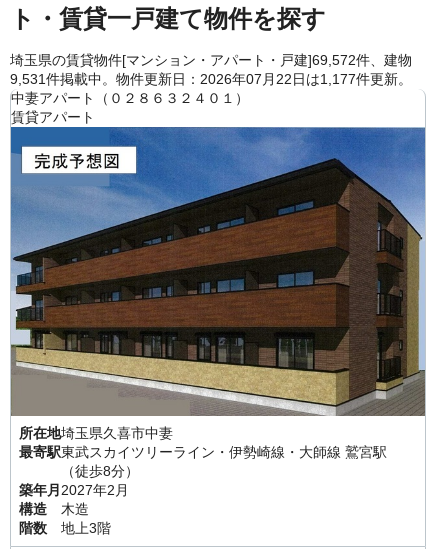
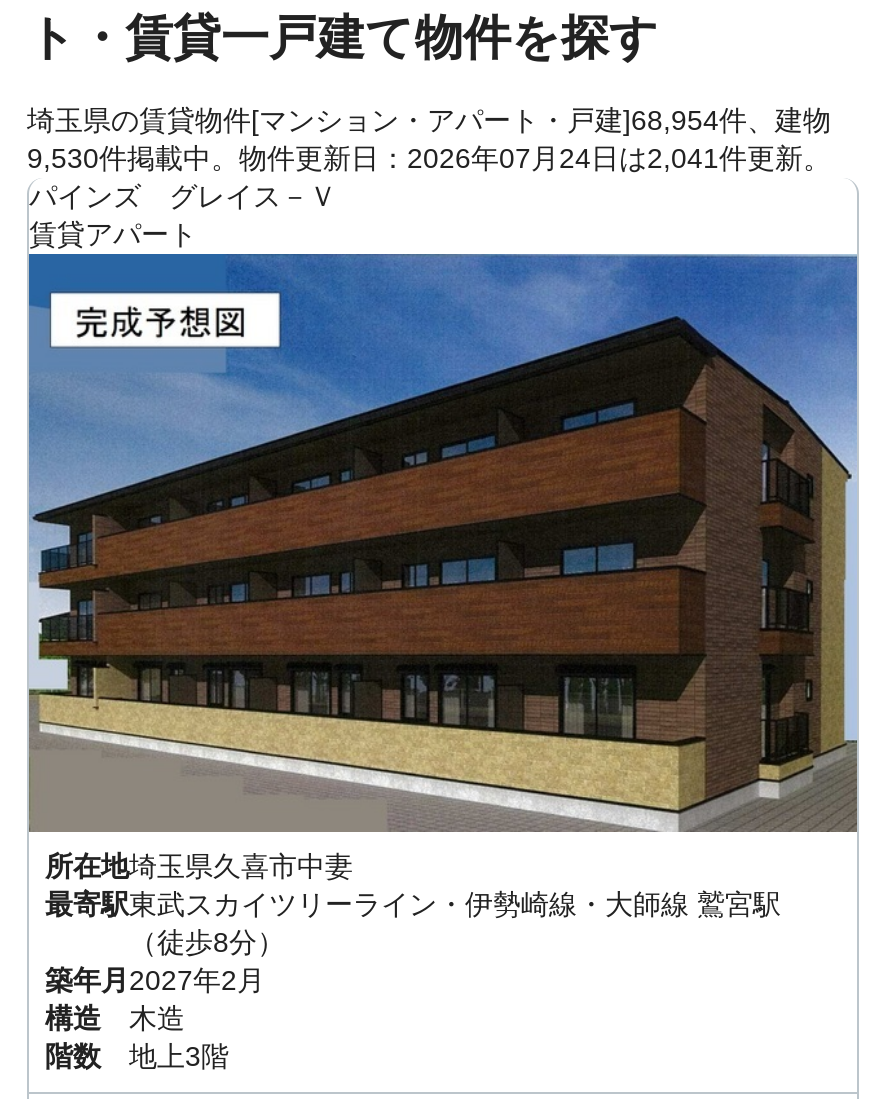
[10,52,412,106] 埼玉県の賃貸物件[マンション・アパート・戸建]69,572件、建物 | 9,531件掲載中。物件更新日：2026年07月22日は1,177件更新。 | 中妻アパート（０２８６３２４０１） -> [27,103,831,211] 埼玉県の賃貸物件[マンション・アパート・戸建]68,954件、建物 | 9,530件掲載中。物件更新日：2026年07月24日は2,041件更新。 | パインズ グレイス－Ｖ

